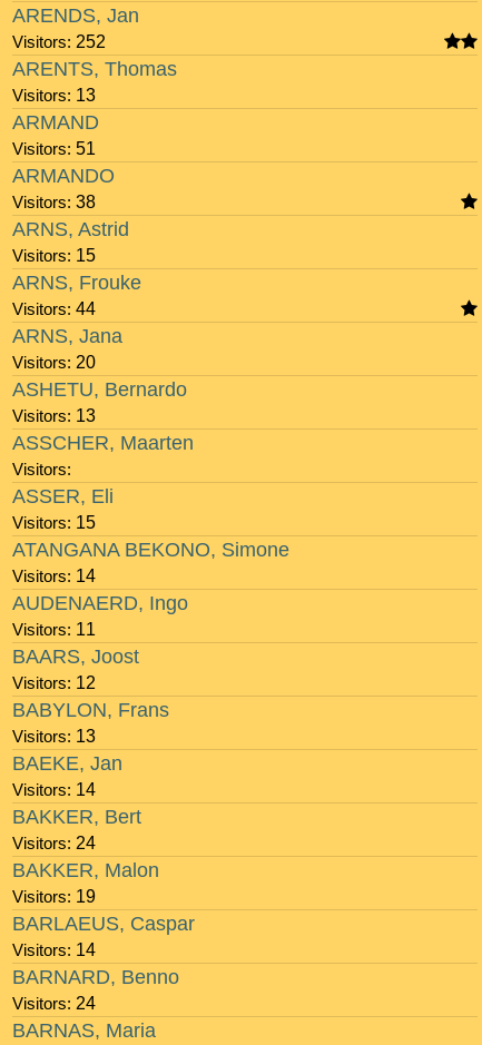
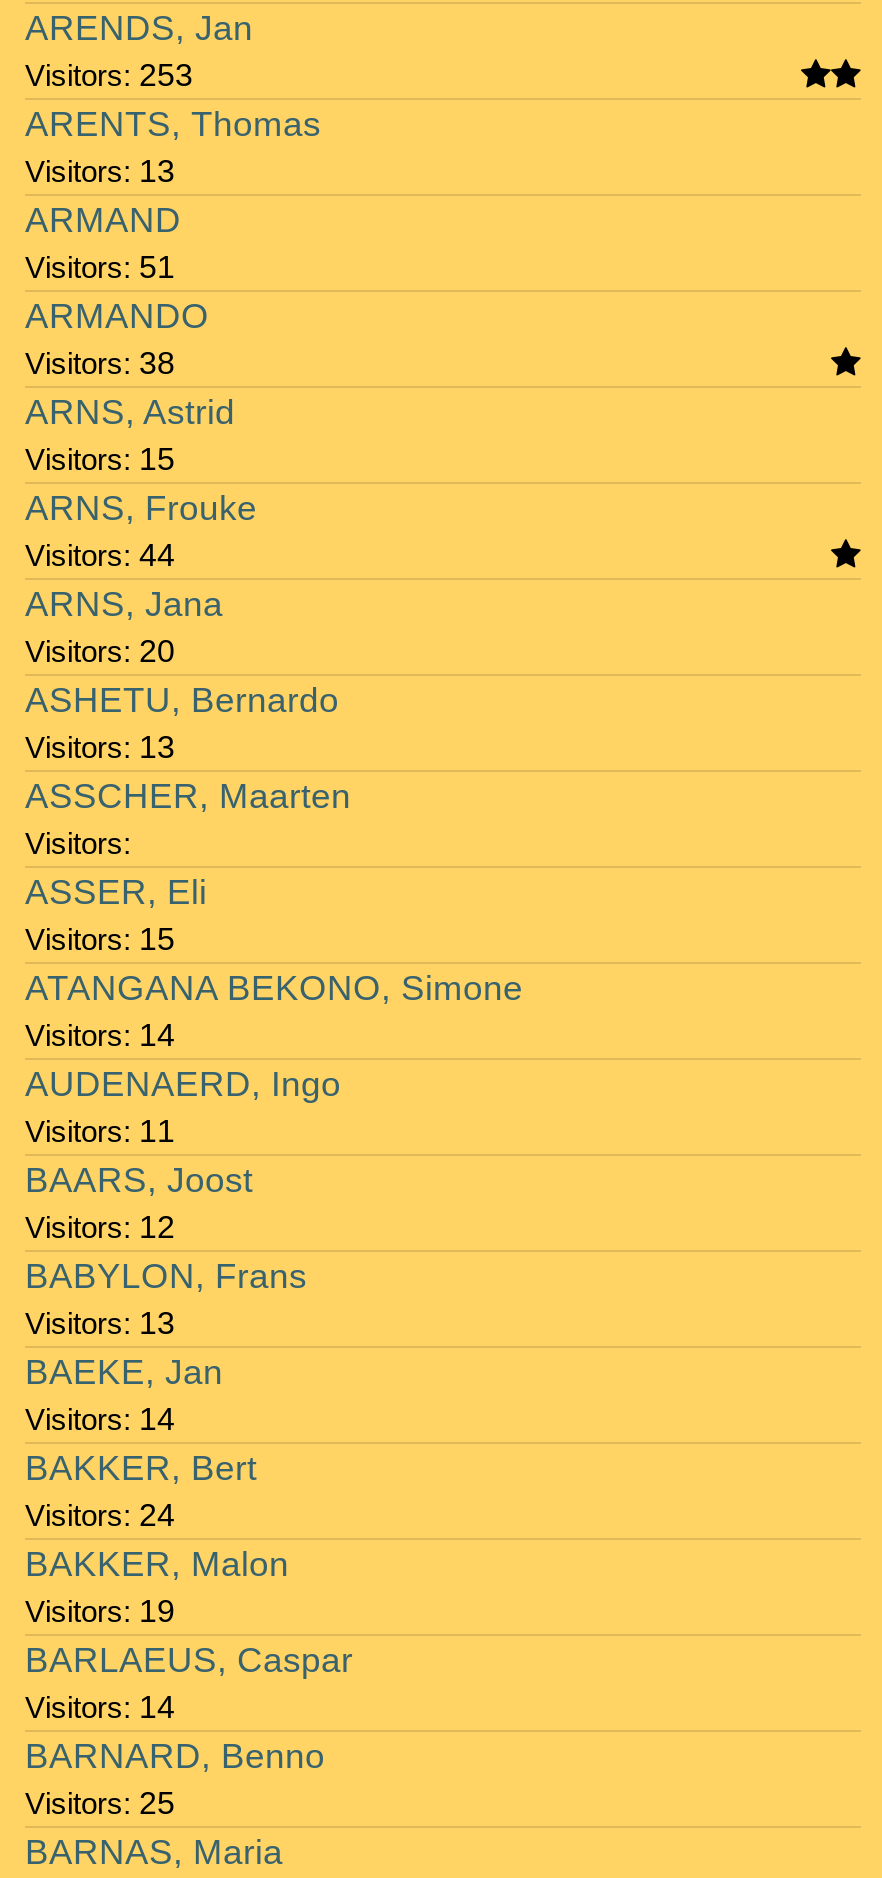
[12,32,106,51] Visitors: 252 -> [25,58,193,92] Visitors: 253
[12,994,96,1013] Visitors: 24 -> [25,1786,175,1820] Visitors: 25

